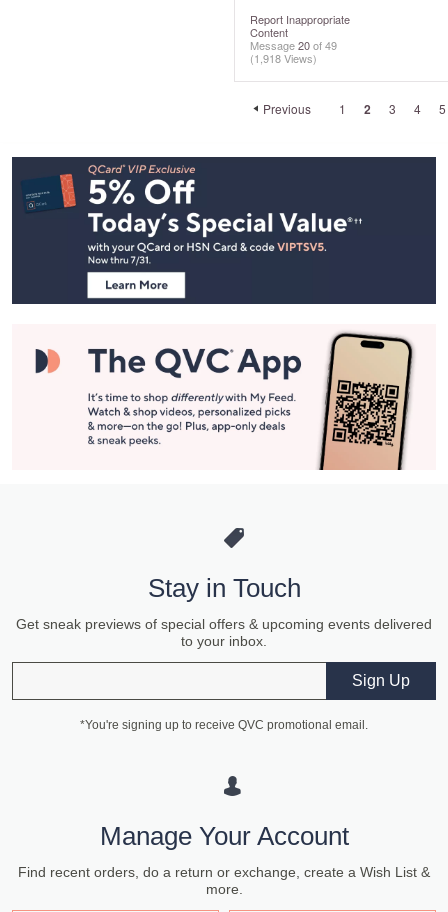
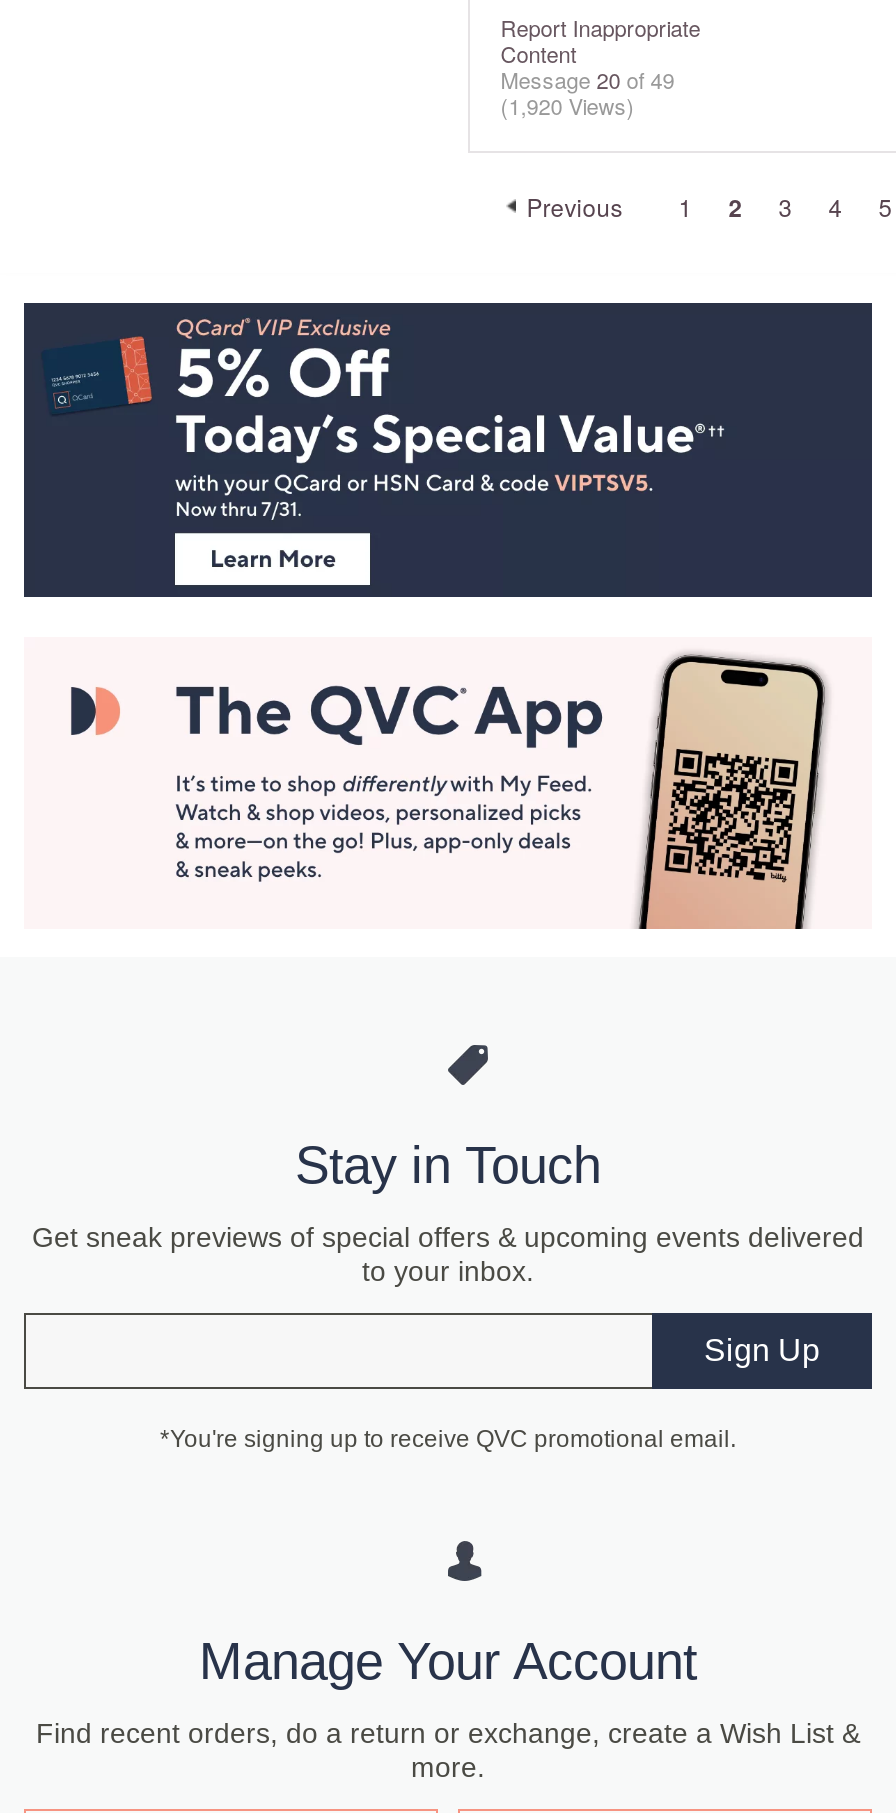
[250,50,317,66] (1,918 Views) -> [500,90,634,122] (1,920 Views)

